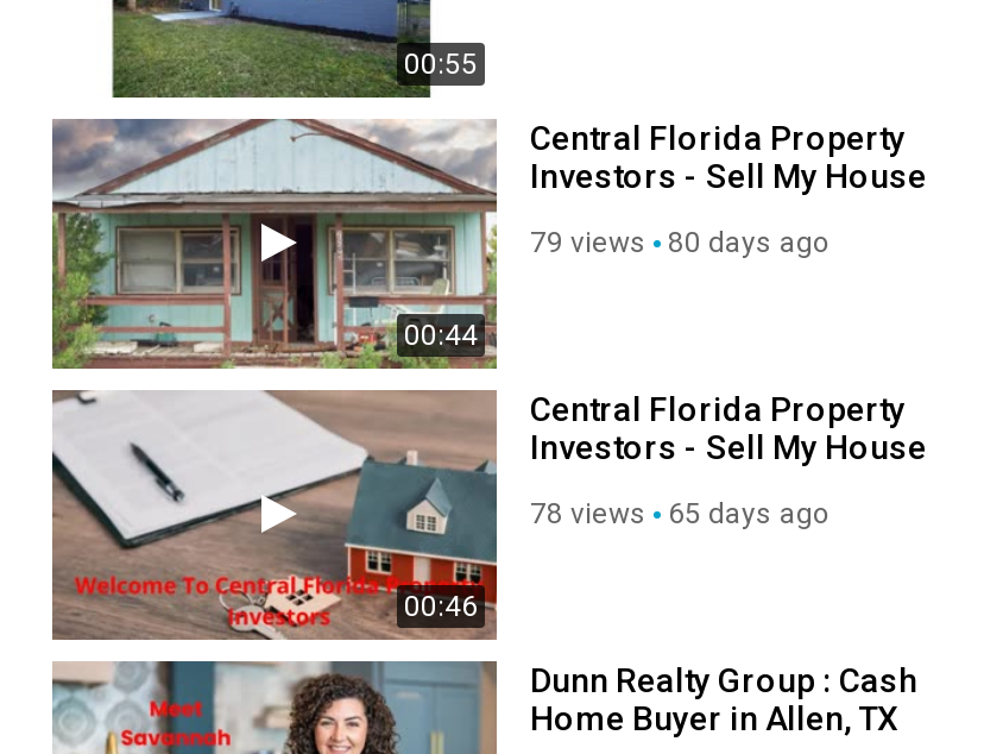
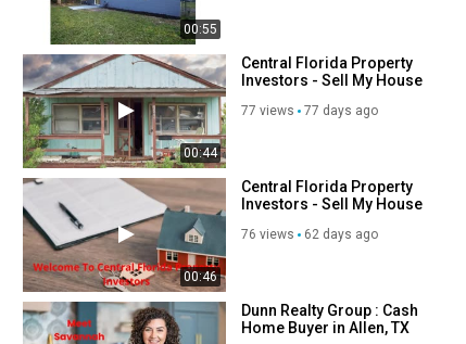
[530,225,646,258] 79 views -> [241,103,294,118] 77 views
[668,225,830,258] 80 days ago -> [304,103,378,118] 77 days ago
[530,497,646,530] 78 views -> [241,227,294,242] 76 views
[668,497,830,530] 65 days ago -> [304,227,378,242] 62 days ago

